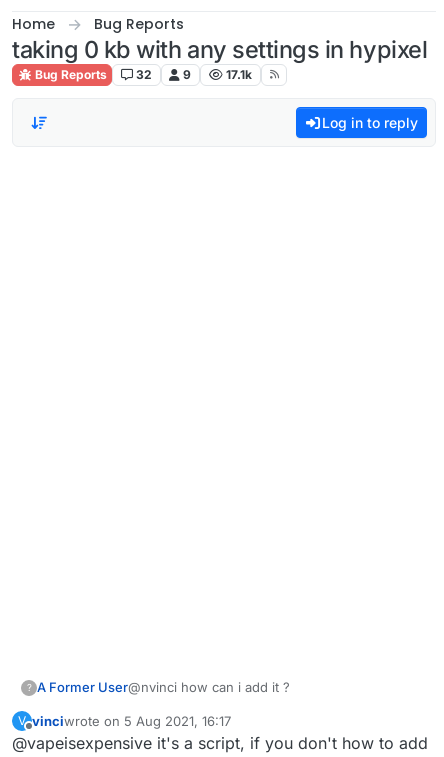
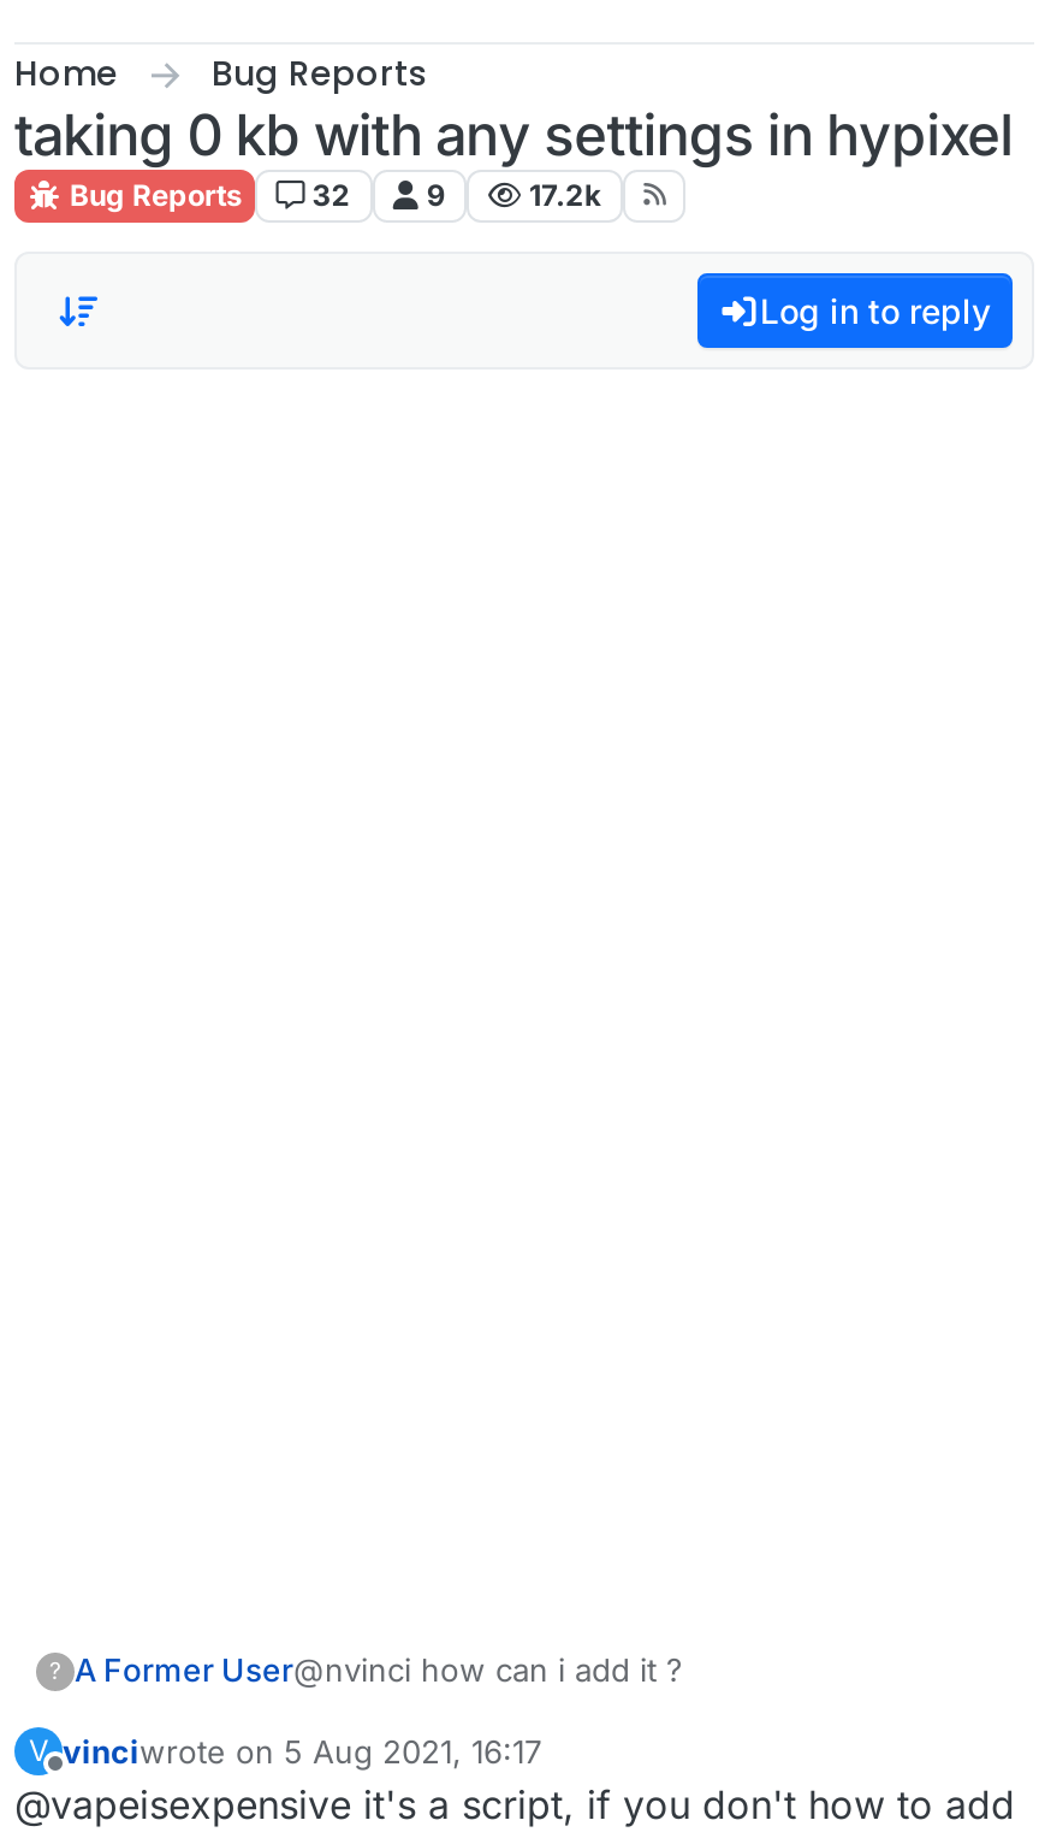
[226,67,252,82] 17.1k -> [529,177,601,214] 17.2k

